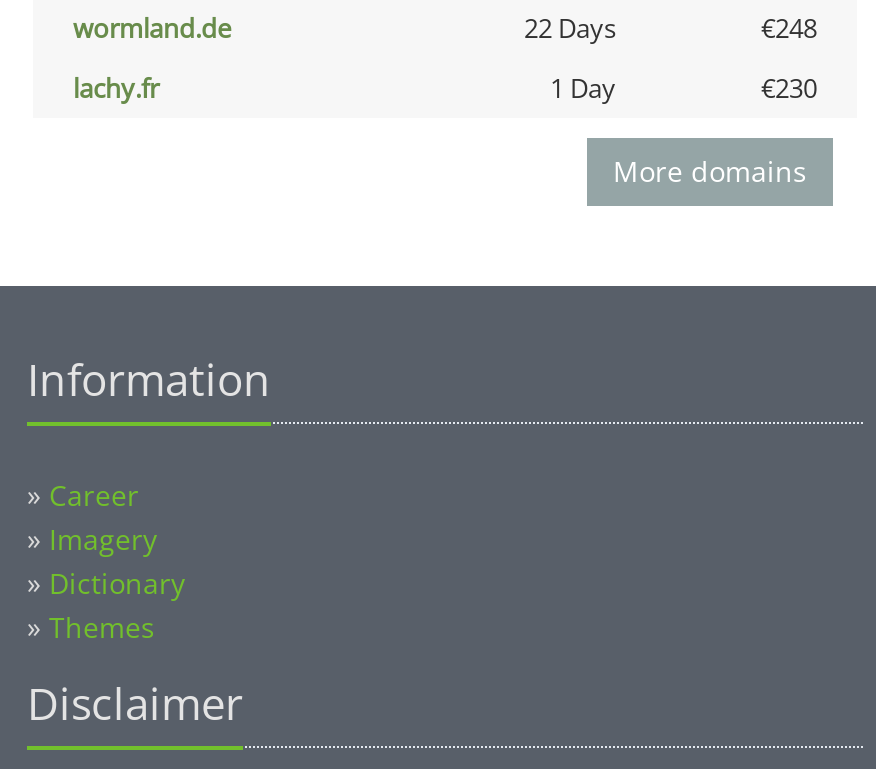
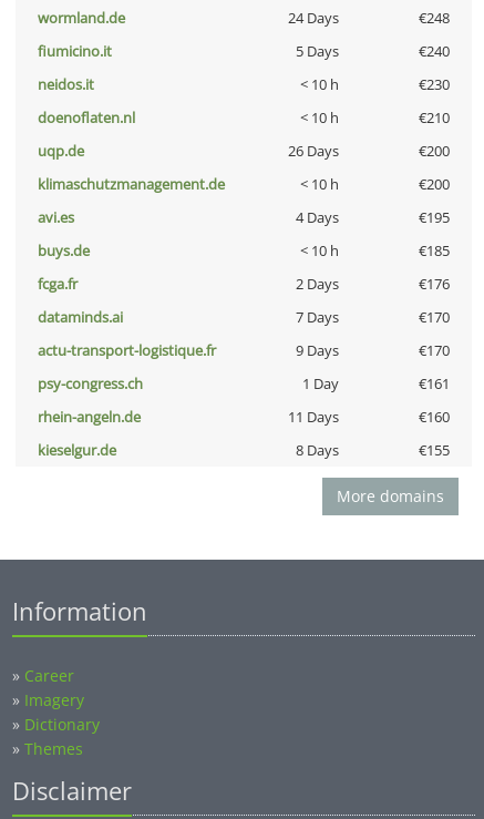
[524,10,616,46] 22 Days -> [287,8,338,28] 24 Days
[73,70,616,106] lachy.fr | 1 Day -> [38,41,450,94] fiumicino.it | 5 Days | €240 | neidos.it | < 10 h
none -> [38,108,450,460] doenoflaten.nl | < 10 h | €210 | uqp.de | 26 Days | €200 | klimaschutzmanagement.de | < 10 h | €200 | avi.es | 4 Days | €195 | buys.de | < 10 h | €185 | fcga.fr | 2 Days | €176 | dataminds.ai | 7 Days | €170 | actu-transport-logistique.fr | 9 Days | €170 | psy-congress.ch | 1 Day | €161 | rhein-angeln.de | 11 Days | €160 | kieselgur.de | 8 Days | €155

